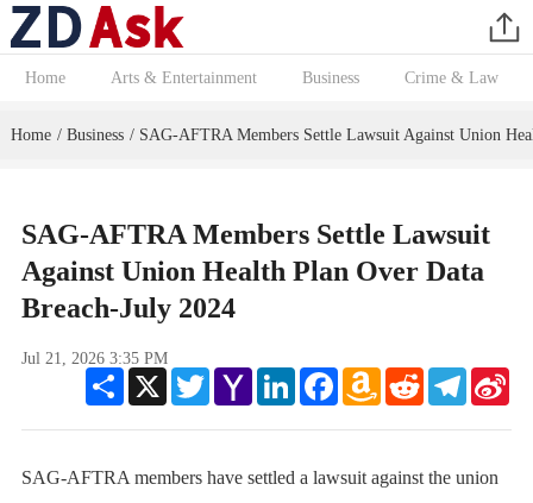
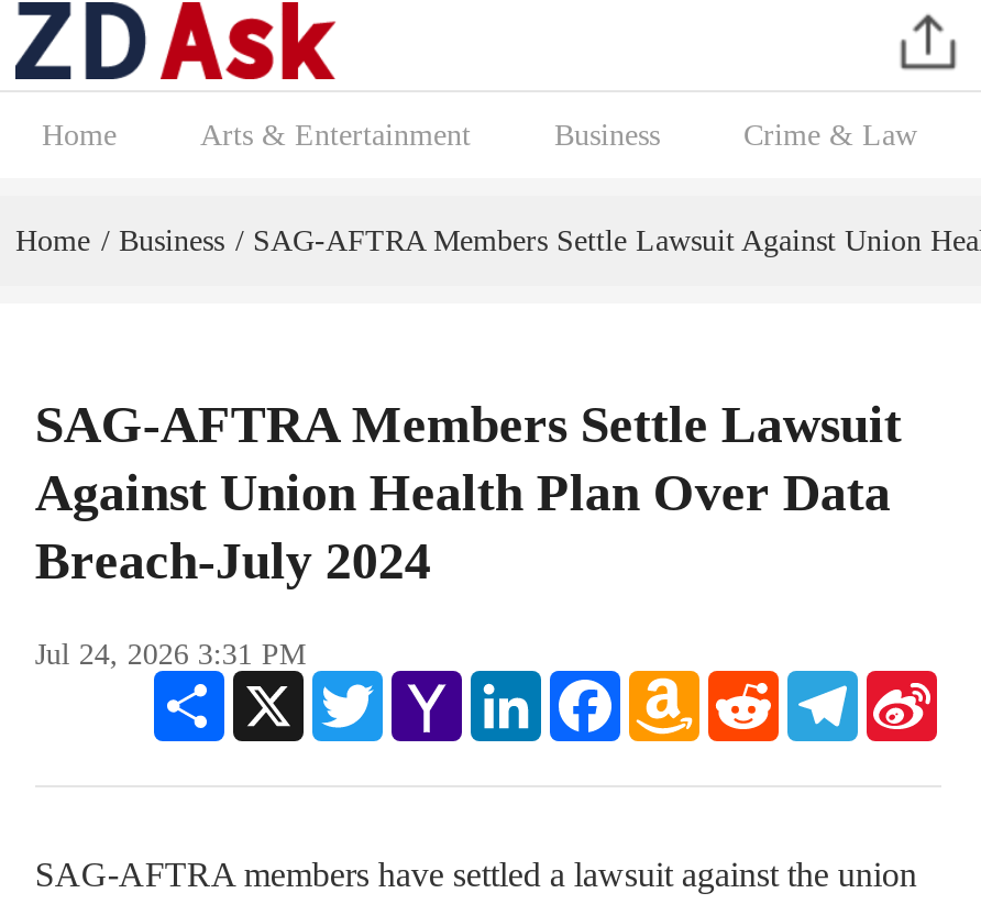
[21,350,168,367] Jul 21, 2026 3:35 PM -> [35,638,306,671] Jul 24, 2026 3:31 PM

